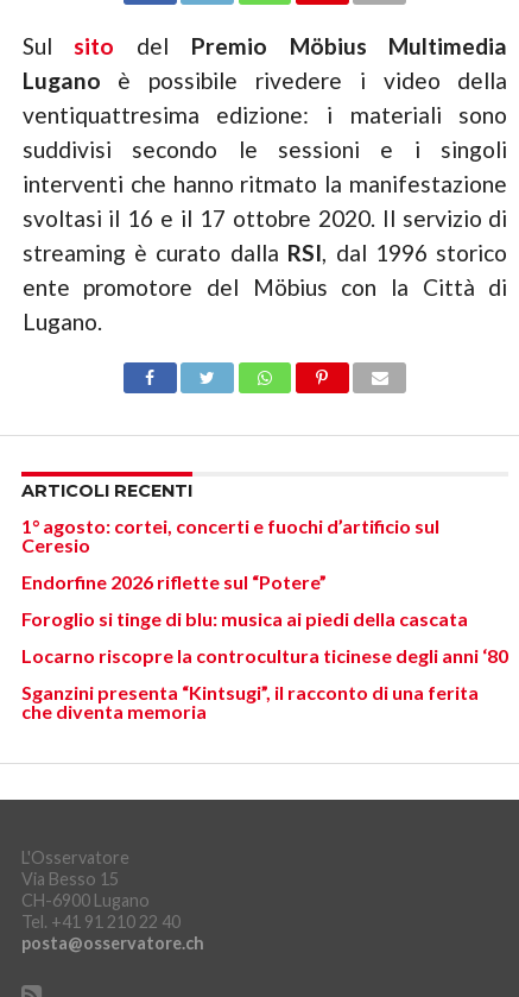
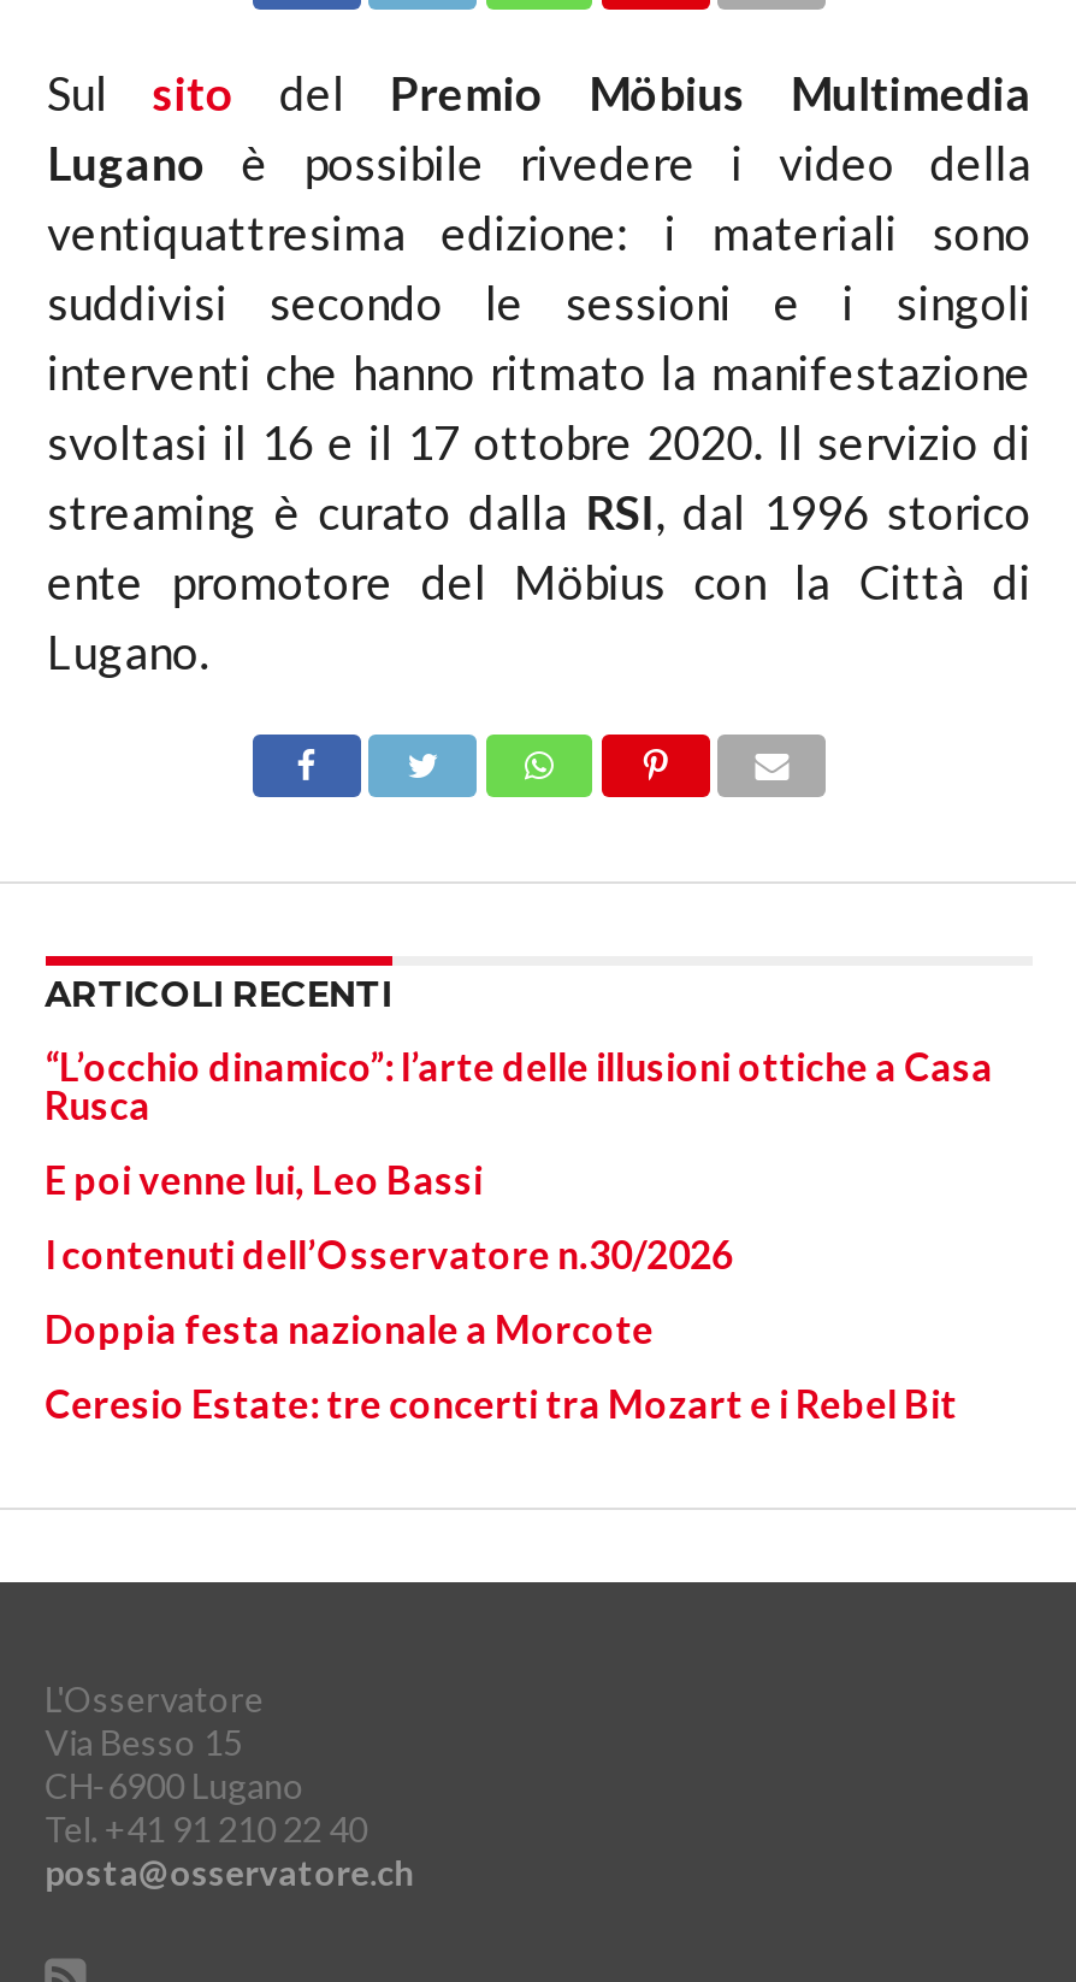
[21,514,439,556] 1° agosto: cortei, concerti e fuochi d’artificio sul | Ceresio -> [45,1042,993,1126] “L’occhio dinamico”: l’arte delle illusioni ottiche a Casa | Rusca
[21,570,326,593] Endorfine 2026 riflette sul “Potere” -> [45,1155,483,1201] E poi venne lui, Leo Bassi
[21,607,468,629] Foroglio si tinge di blu: musica ai piedi della cascata -> [45,1230,733,1276] I contenuti dell’Osservatore n.30/2026
[21,644,508,666] Locarno riscopre la controcultura ticinese degli anni ‘80 -> [45,1305,654,1350] Doppia festa nazionale a Morcote
[21,681,478,722] Sganzini presenta “Kintsugi”, il racconto di una ferita | che diventa memoria -> [45,1379,957,1425] Ceresio Estate: tre concerti tra Mozart e i Rebel Bit

